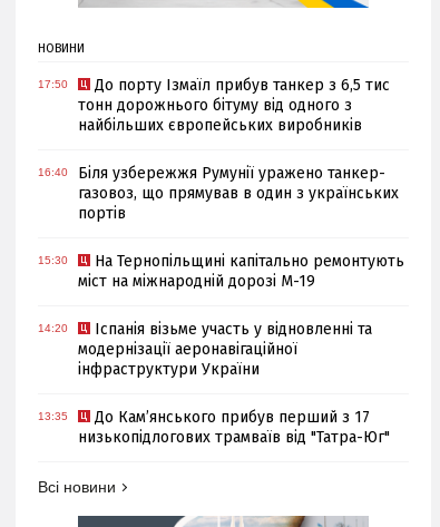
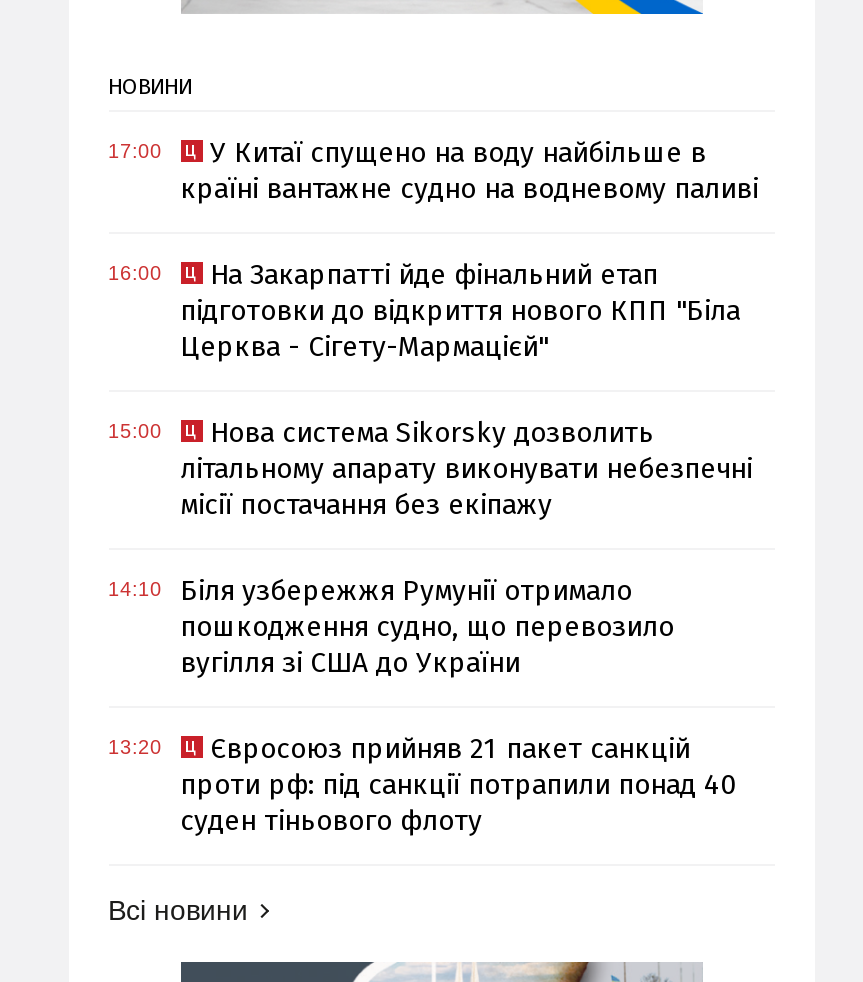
[37,76,389,135] 17:50 | До порту Ізмаїл прибув танкер з 6,5 тис | тонн дорожнього бітуму від одного з | найбільших європейських виробників -> [108,136,758,206] 17:00 | У Китаї спущено на воду найбільше в | країні вантажне судно на водневому паливі
[37,164,398,223] 16:40 | Біля узбережжя Румунії уражено танкер- | газовоз, що прямував в один з українських | портів -> [108,258,740,364] 16:00 | На Закарпатті йде фінальний етап | підготовки до відкриття нового КПП "Біла | Церква - Сігету-Мармацієй"
[37,252,404,291] 15:30 | На Тернопільщині капітально ремонтують | міст на міжнародній дорозі М-19 -> [108,416,752,522] 15:00 | Нова система Sikorsky дозволить | літальному апарату виконувати небезпечні | місії постачання без екіпажу
[37,320,371,379] 14:20 | Іспанія візьме участь у відновленні та | модернізації аеронавігаційної | інфраструктури України -> [108,574,674,680] 14:10 | Біля узбережжя Румунії отримало | пошкодження судно, що перевозило | вугілля зі США до України
[37,408,389,447] 13:35 | До Кам’янського прибув перший з 17 | низькопідлогових трамваїв від "Татра-Юг" -> [108,732,736,838] 13:20 | Євросоюз прийняв 21 пакет санкцій | проти рф: під санкції потрапили понад 40 | суден тіньового флоту

